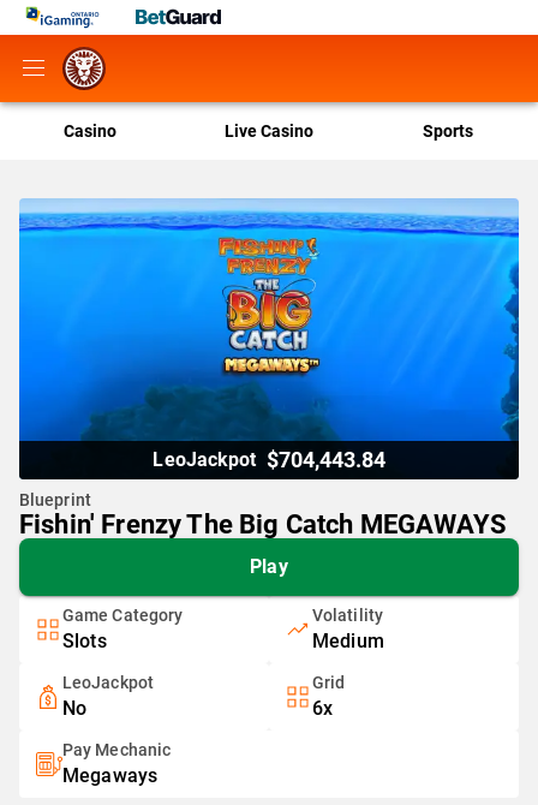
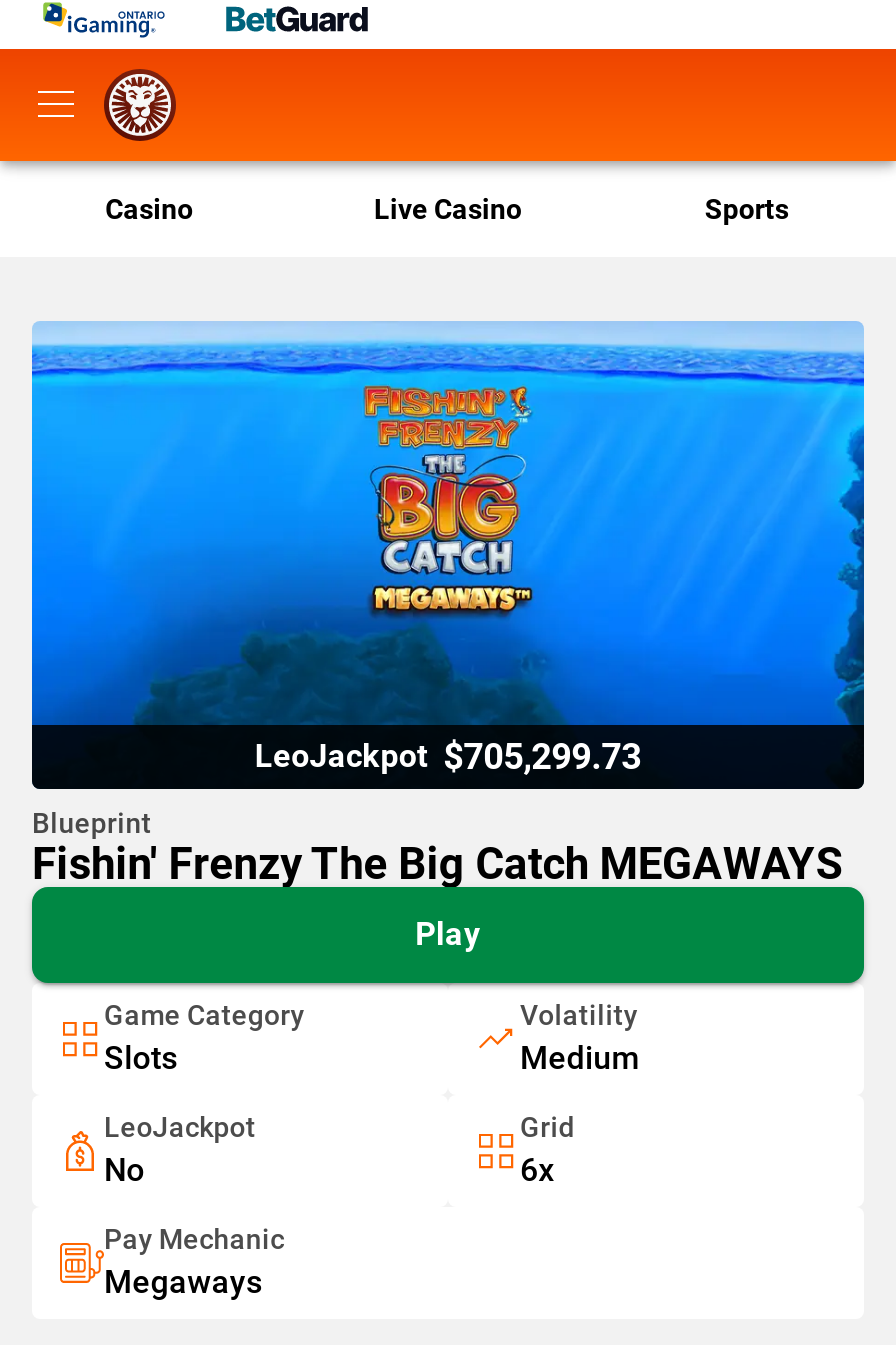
[153,447,385,472] LeoJackpot $704,443.84 -> [255,735,641,777] LeoJackpot $705,299.73

